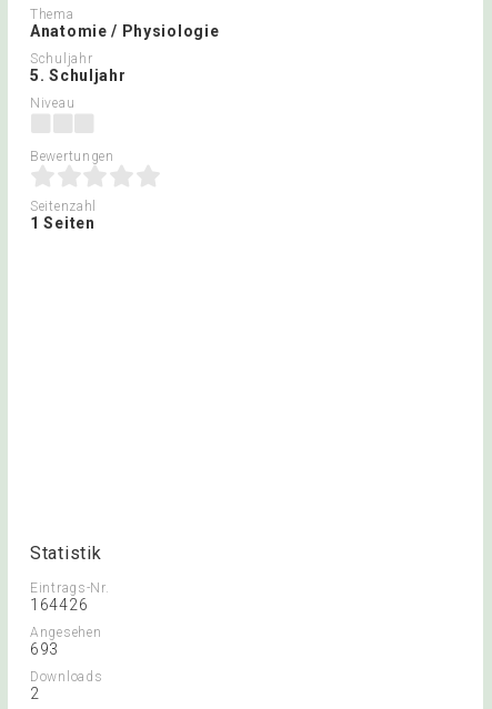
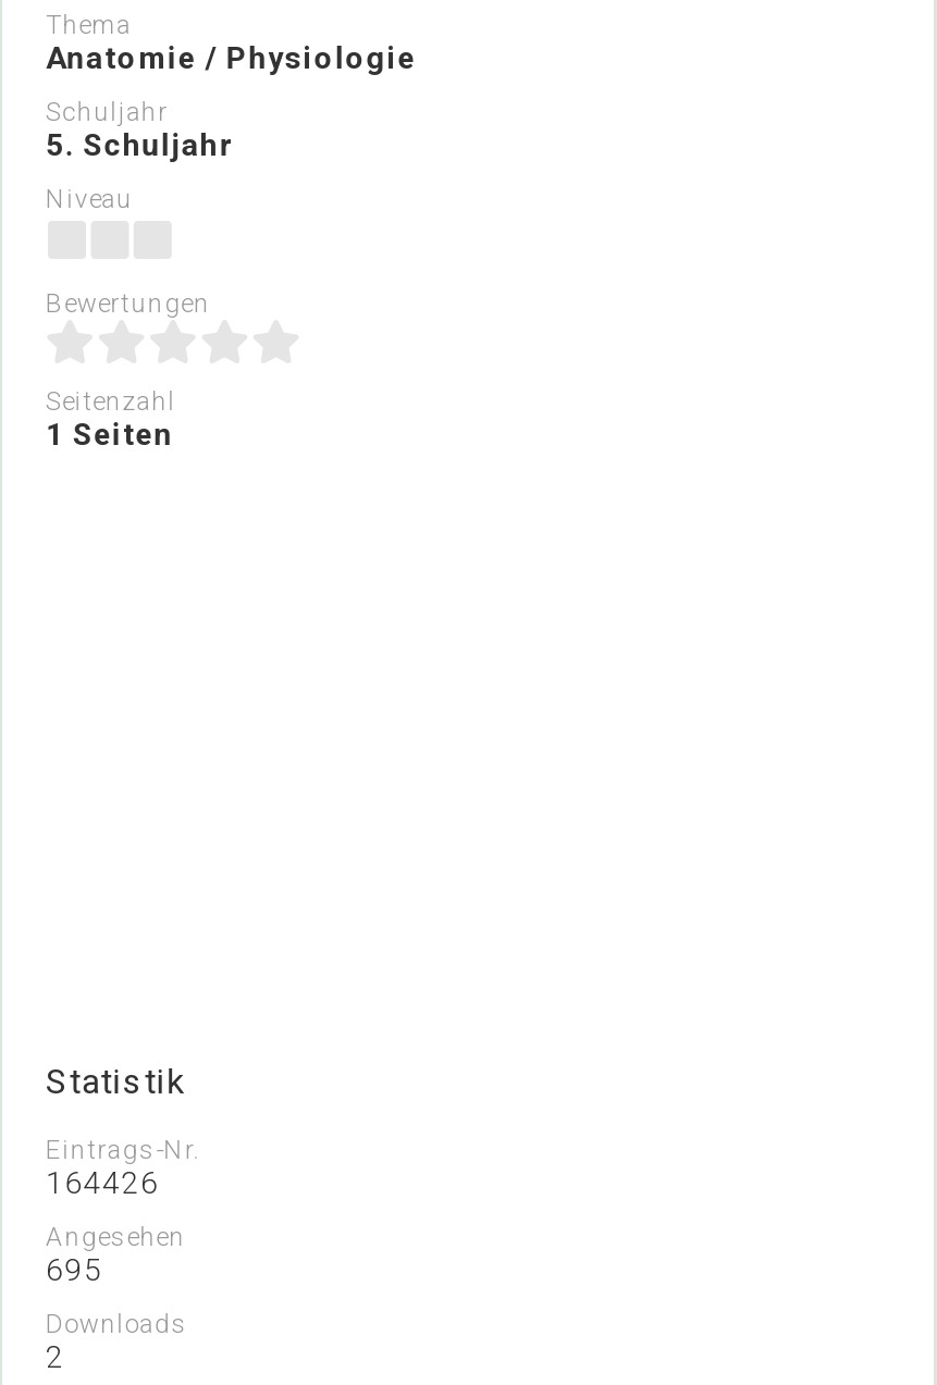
[30,640,59,658] 693 -> [46,1252,103,1287] 695

